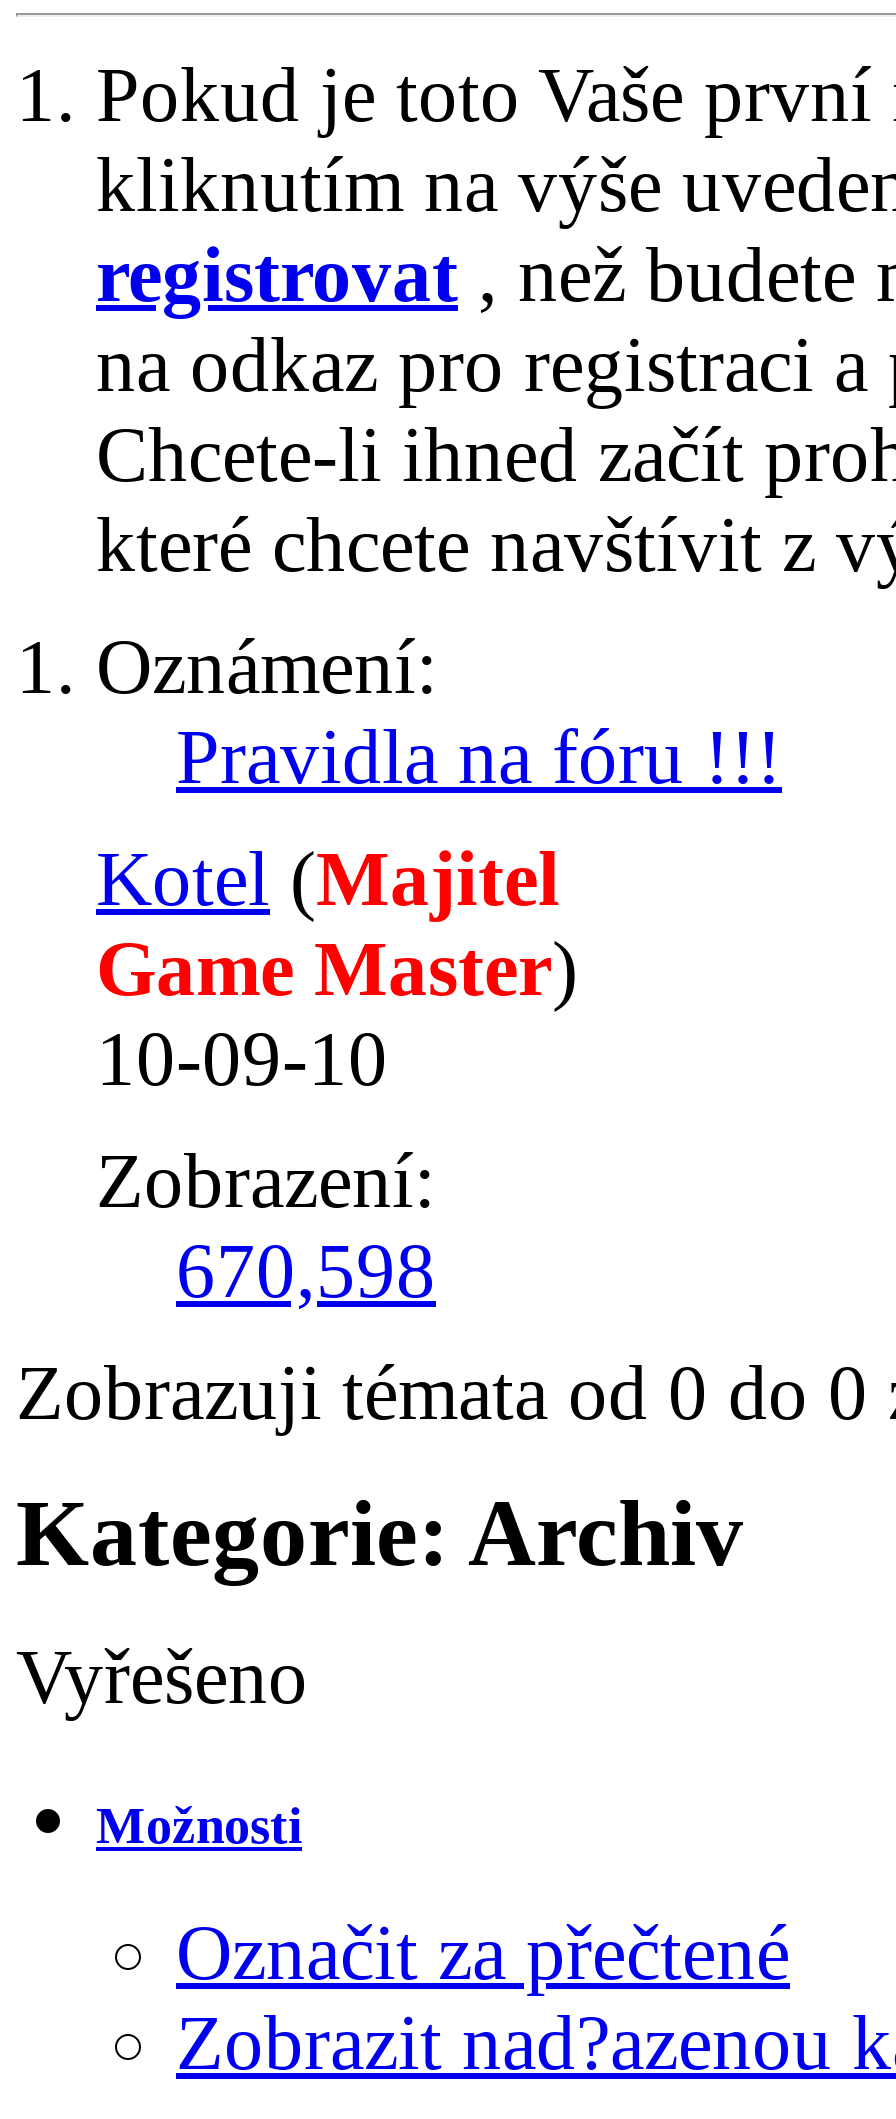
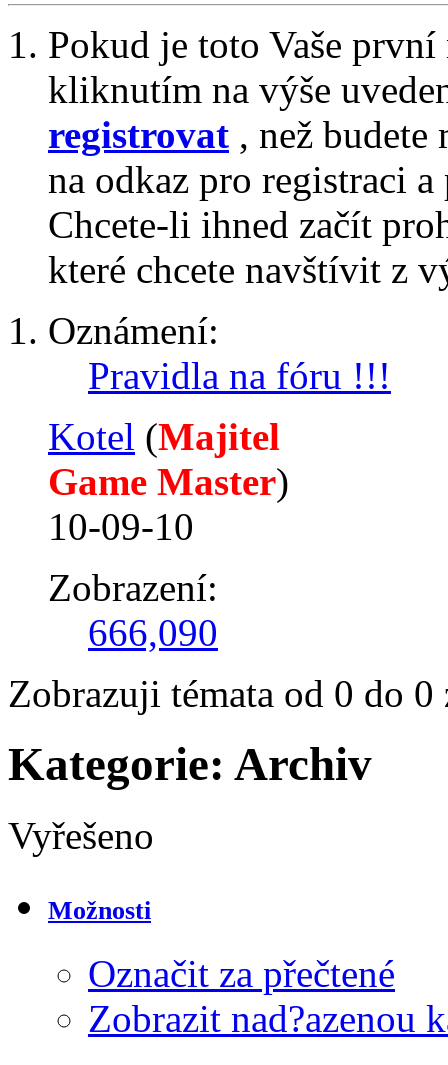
[176,1227,436,1313] 670,598 -> [88,611,218,654] 666,090

